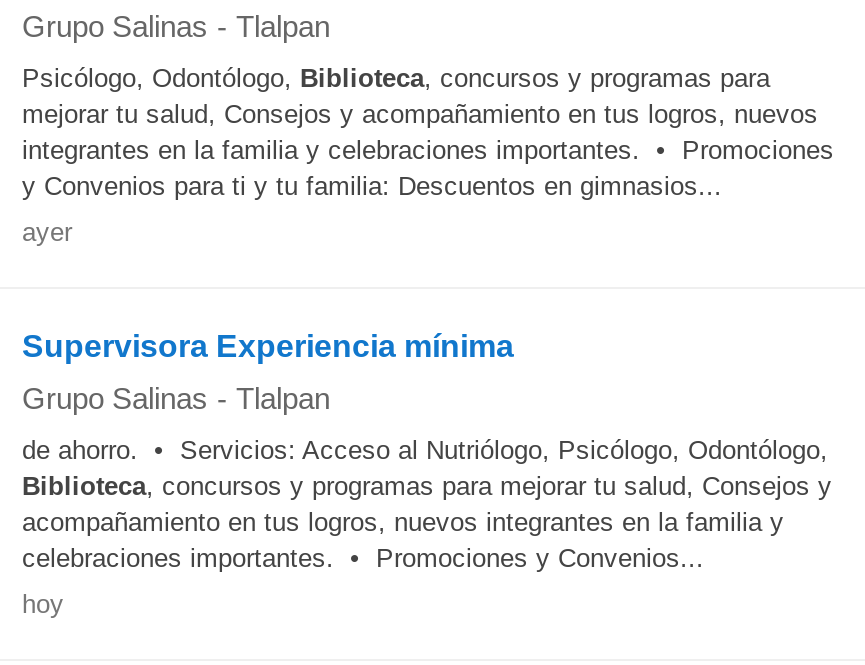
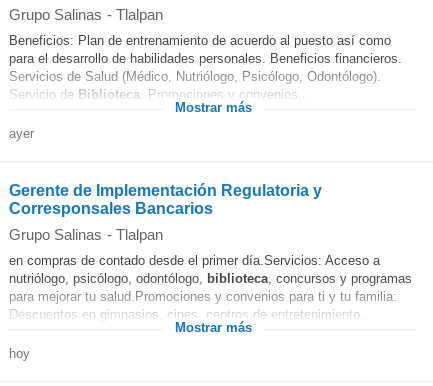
[22,63,834,201] Psicólogo, Odontólogo, Biblioteca, concursos y programas para | mejorar tu salud, Consejos y acompañamiento en tus logros, nuevos | integrantes en la familia y celebraciones importantes. • Promociones | y Convenios para ti y tu familia: Descuentos en gimnasios... -> [9,33,402,115] Beneficios: Plan de entrenamiento de acuerdo al puesto así como | para el desarrollo de habilidades personales. Beneficios financieros. | Servicios de Salud (Médico, Nutriólogo, Psicólogo, Odontólogo). | Servicio de Biblioteca. Promociones y convenios... | Mostrar más
[22,329,514,363] Supervisora Experiencia mínima -> [9,182,322,217] Gerente de Implementación Regulatoria y | Corresponsales Bancarios
[22,435,832,573] de ahorro. • Servicios: Acceso al Nutriólogo, Psicólogo, Odontólogo, | Biblioteca, concursos y programas para mejorar tu salud, Consejos y | acompañamiento en tus logros, nuevos integrantes en la familia y | celebraciones importantes. • Promociones y Convenios... -> [9,253,412,335] en compras de contado desde el primer día.Servicios: Acceso a | nutriólogo, psicólogo, odontólogo, biblioteca, concursos y programas | para mejorar tu salud.Promociones y convenios para ti y tu familia: | Descuentos en gimnasios, cines, centros de entretenimiento... | Mostrar más

